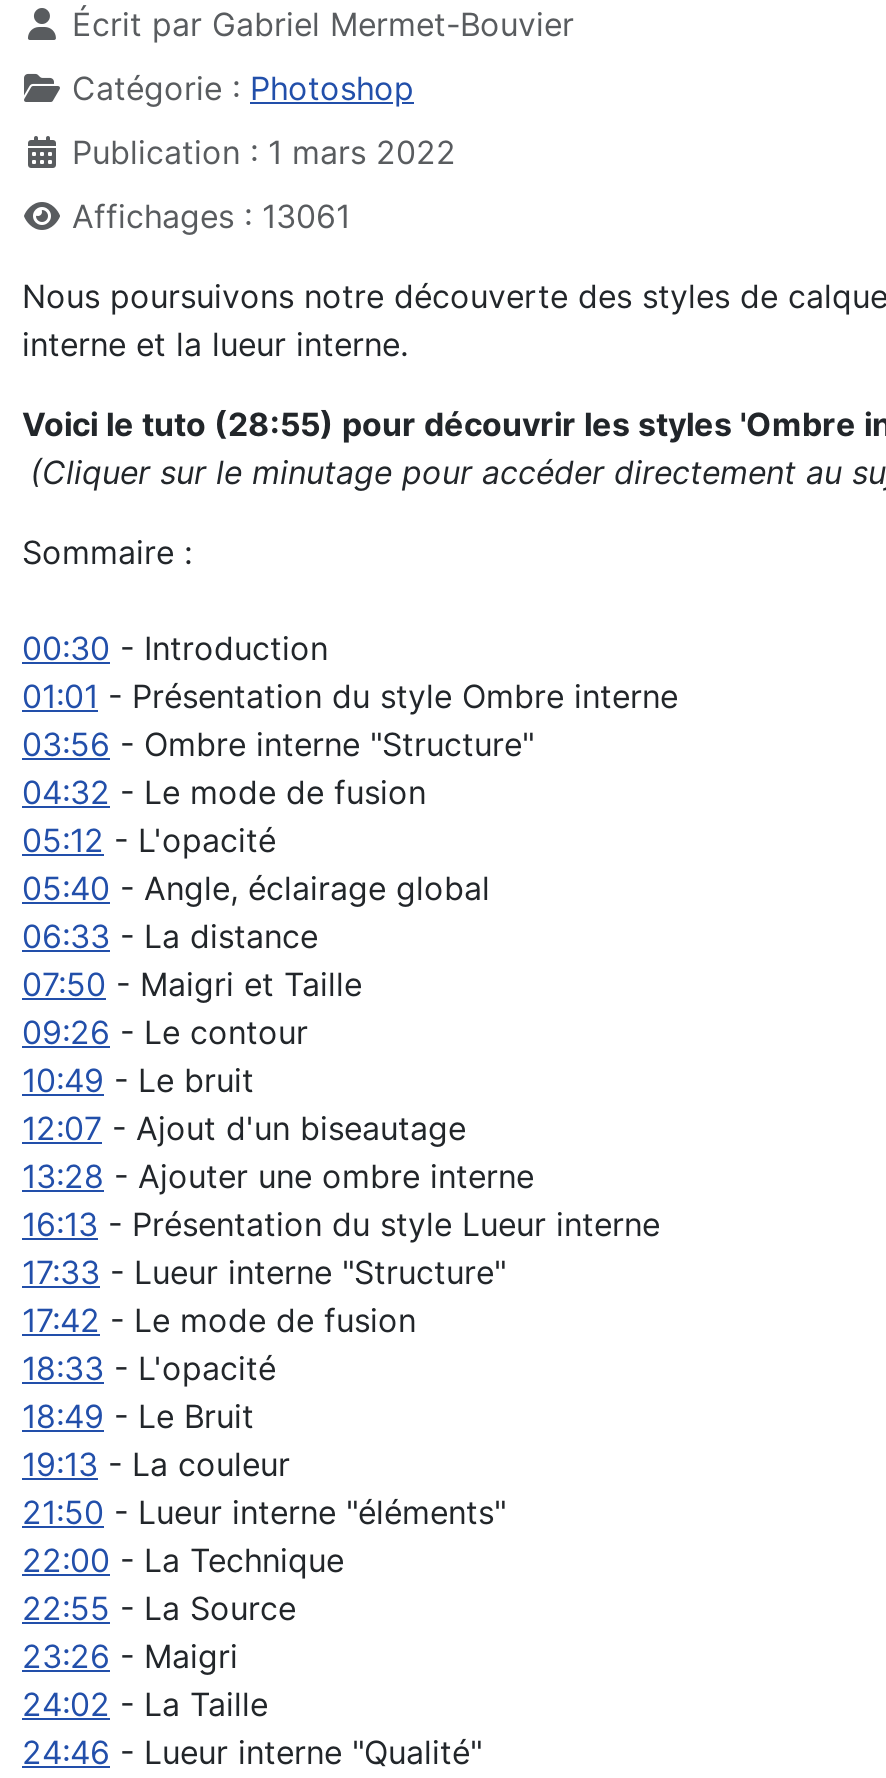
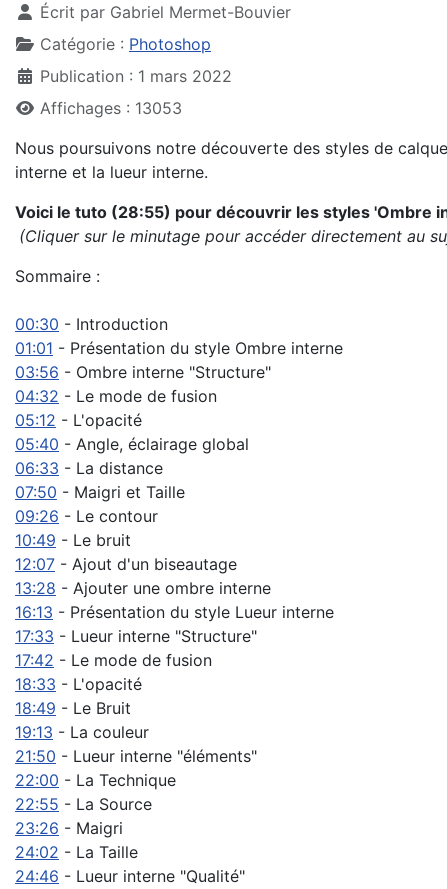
[72,196,350,236] Affichages : 13061 -> [40,98,182,118] Affichages : 13053

